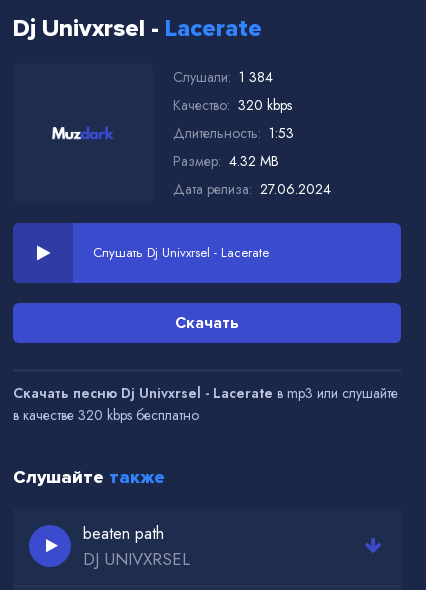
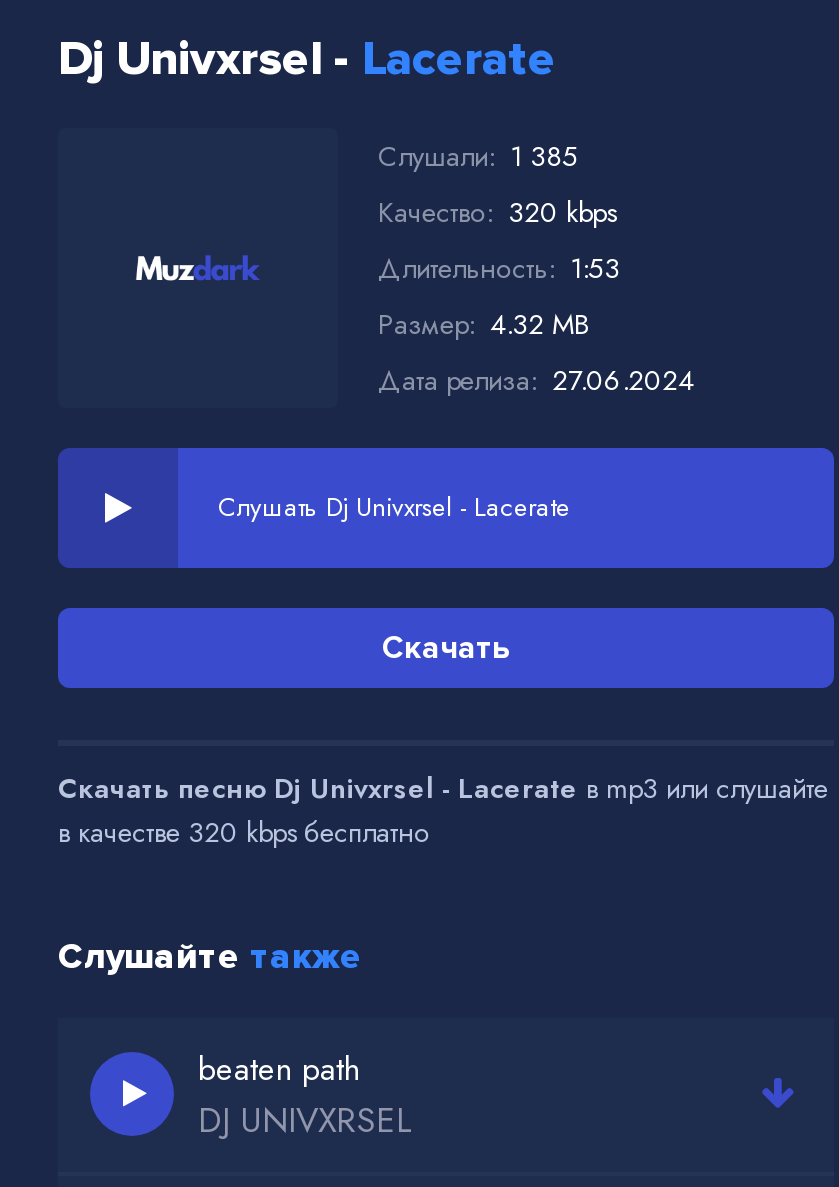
[173,67,273,87] Слушали: 1 384 -> [378,135,578,175] Слушали: 1 385

